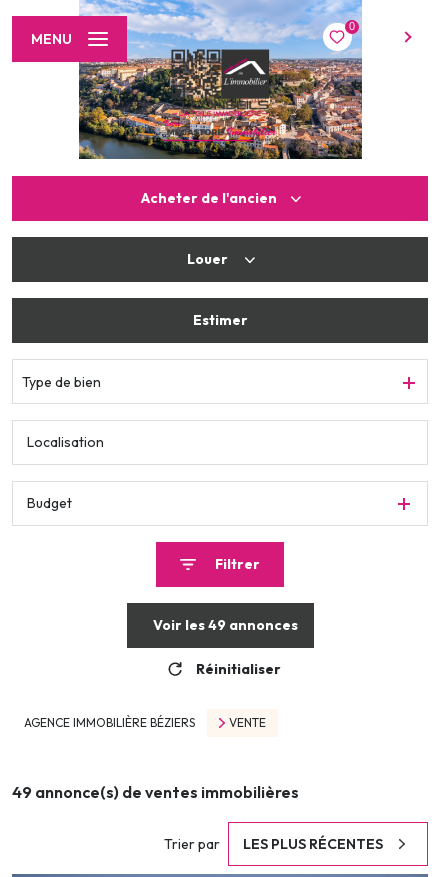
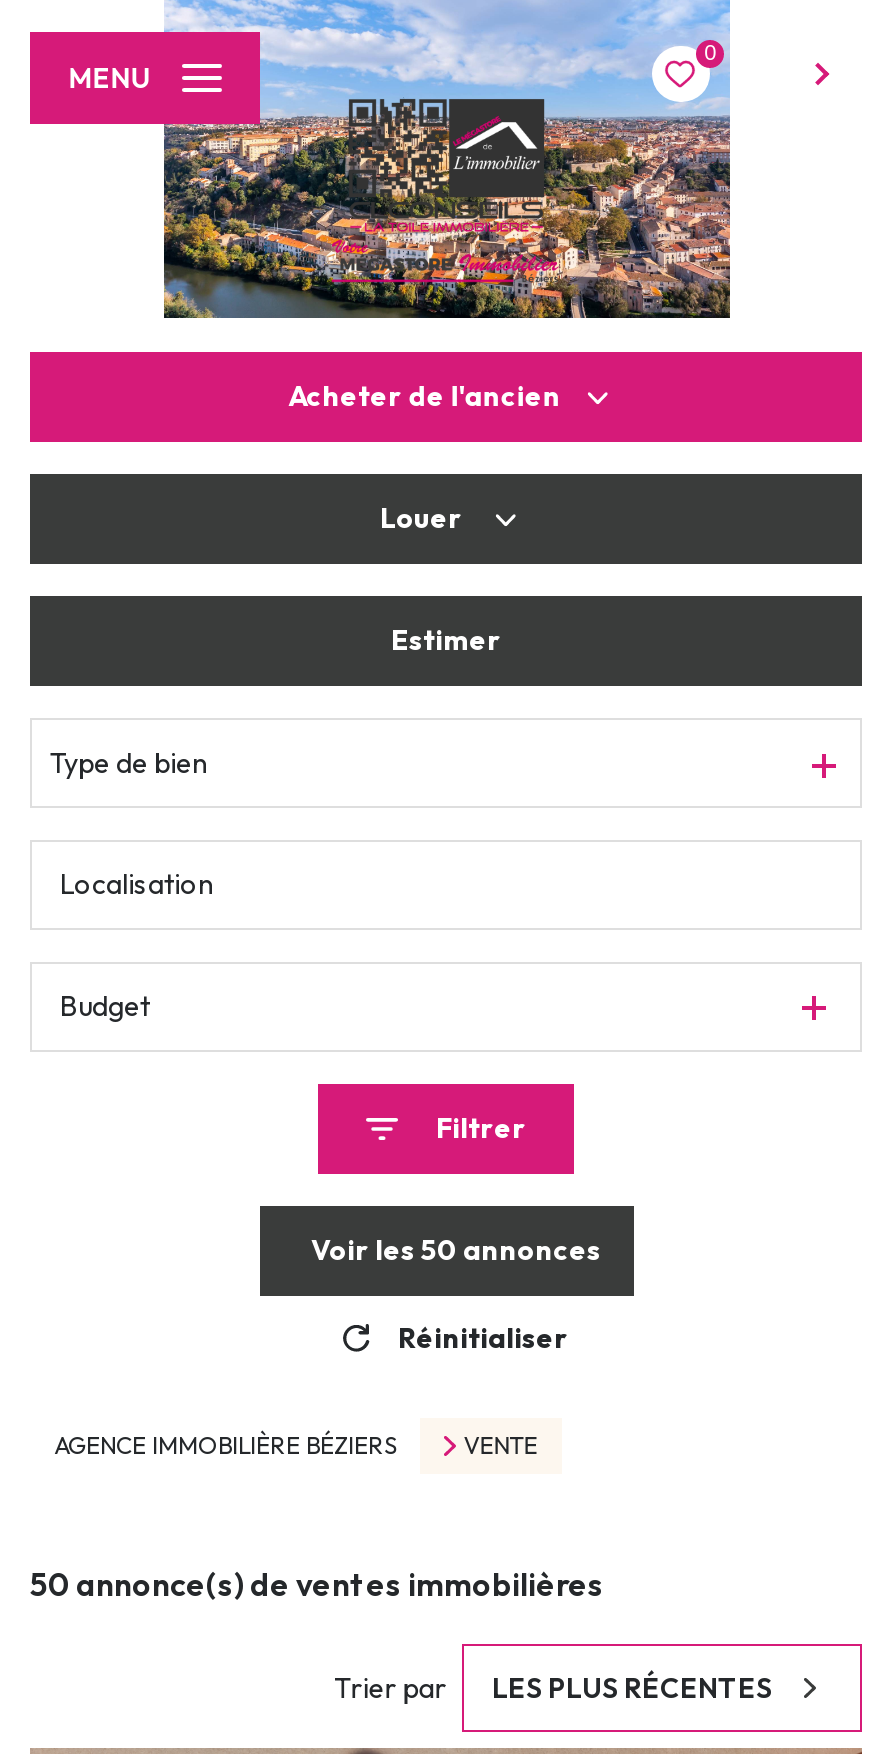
[152,616,297,634] Voir les 49 annonces -> [311,1232,601,1268] Voir les 50 annonces
[12,782,299,802] 49 annonce(s) de ventes immobilières -> [30,1563,604,1603] 50 annonce(s) de ventes immobilières

